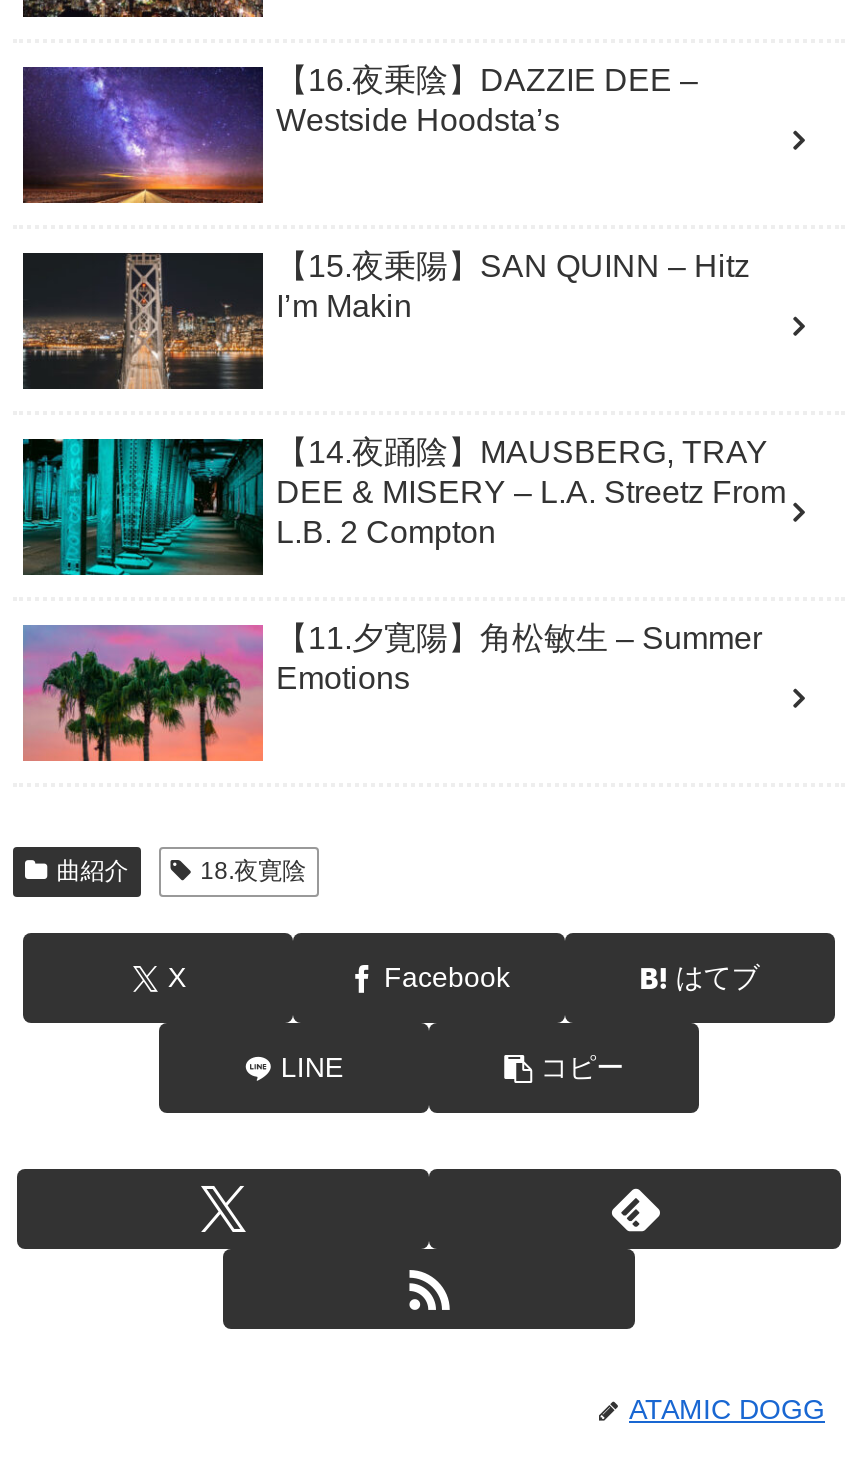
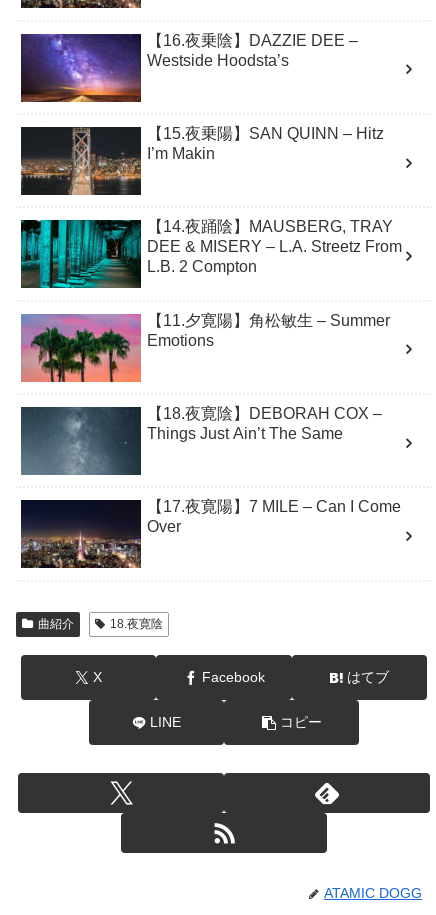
none -> [20,498,401,569] [image] | 【17.夜寛陽】7 MILE – Can I Come | Over
none -> [21,405,382,476] [image] | 【18.夜寛陰】DEBORAH COX – | Things Just Ain’t The Same

